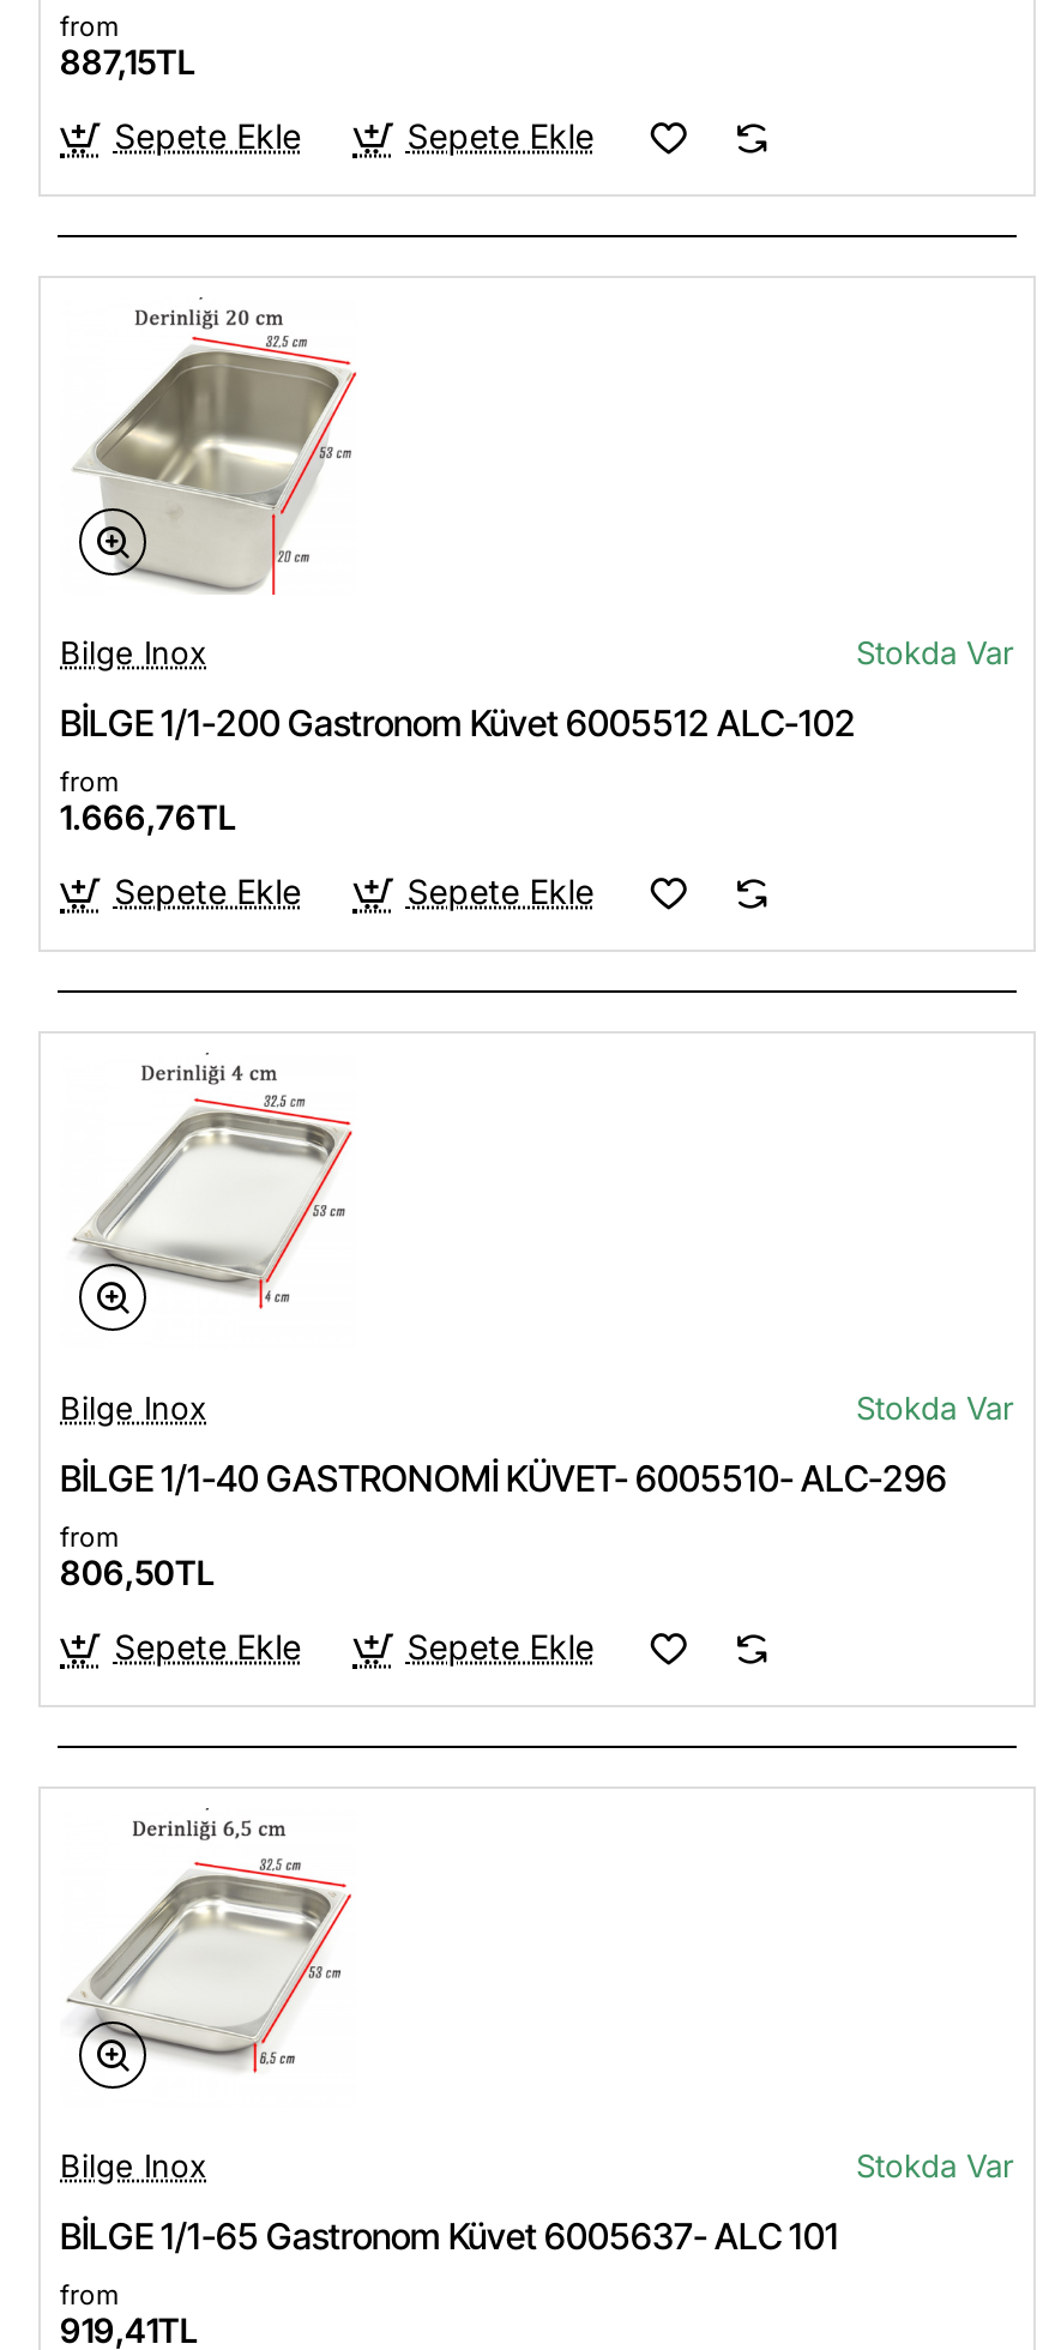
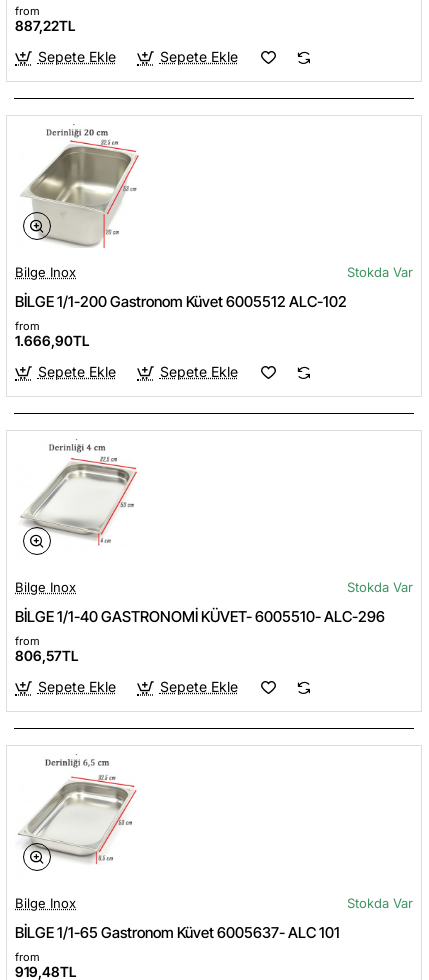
[60,41,194,82] 887,15TL -> [15,17,75,34] 887,22TL
[60,797,235,837] 1.666,76TL -> [15,332,89,349] 1.666,90TL
[60,1552,213,1593] 806,50TL -> [15,647,78,664] 806,57TL
[60,2308,197,2349] 919,41TL -> [15,963,76,980] 919,48TL

